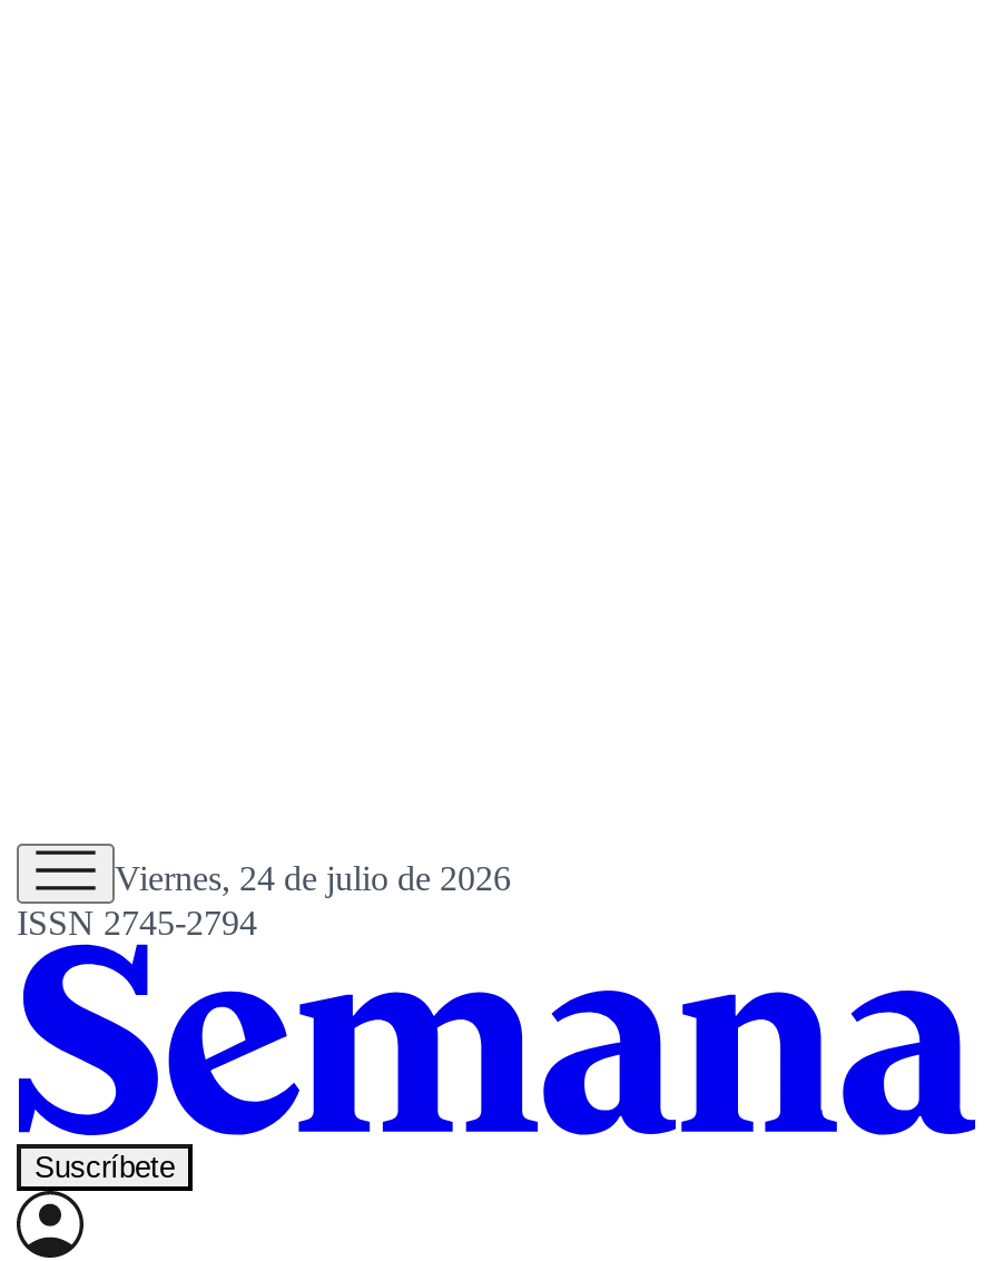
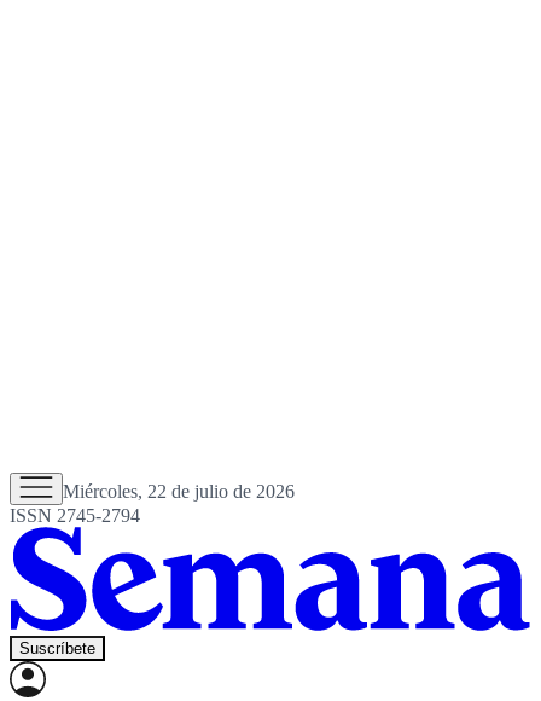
[115,859,511,897] Viernes, 24 de julio de 2026 -> [63,481,295,502] Miércoles, 22 de julio de 2026

